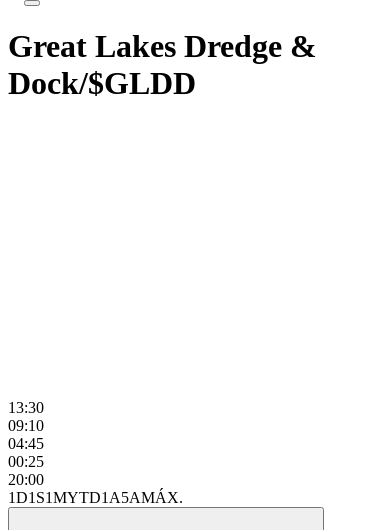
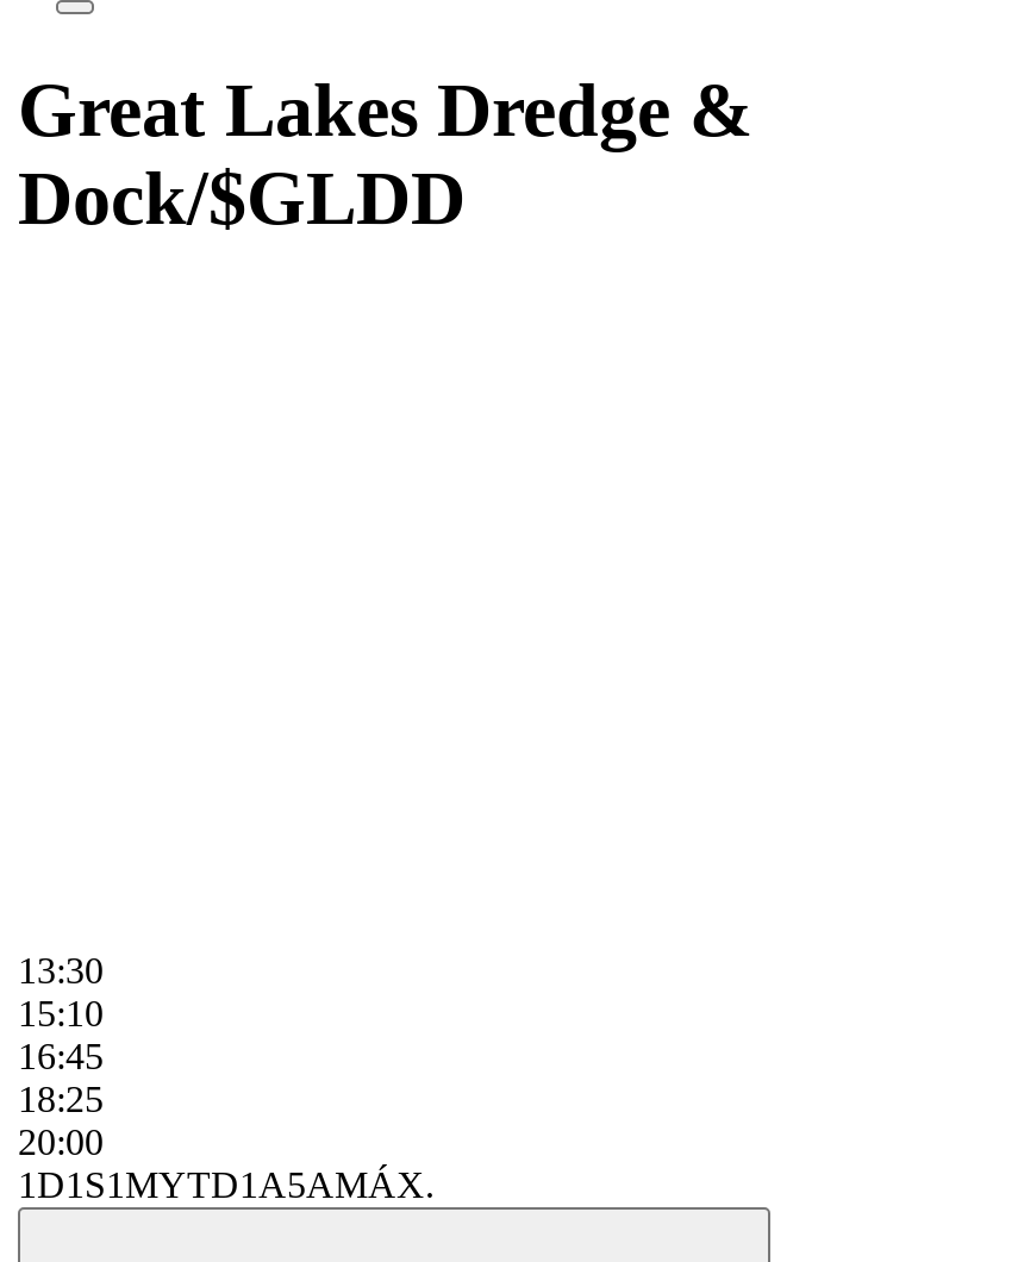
[8,417,44,434] 09:10 -> [18,993,104,1033] 15:10
[8,435,44,452] 04:45 -> [18,1036,104,1076] 16:45
[8,453,44,470] 00:25 -> [18,1078,104,1119] 18:25

